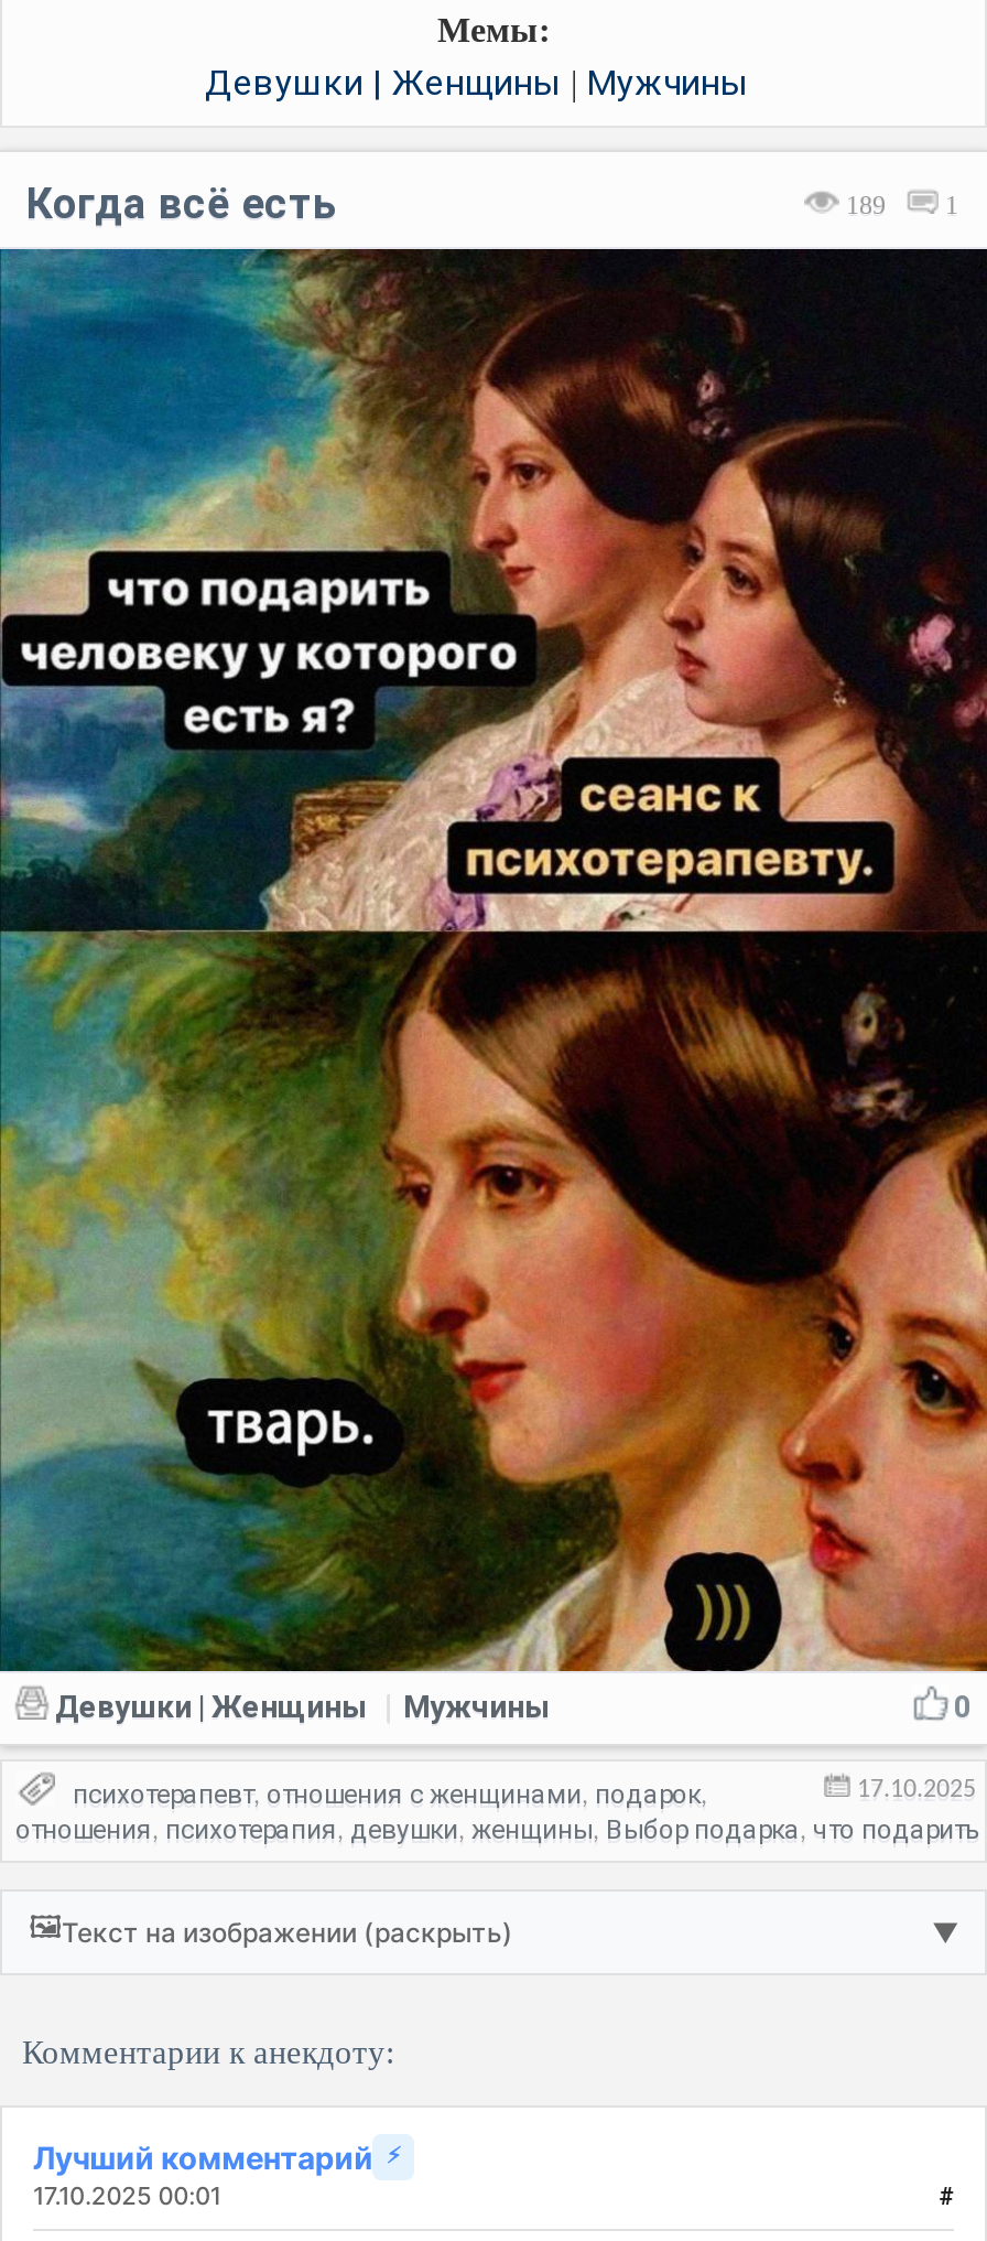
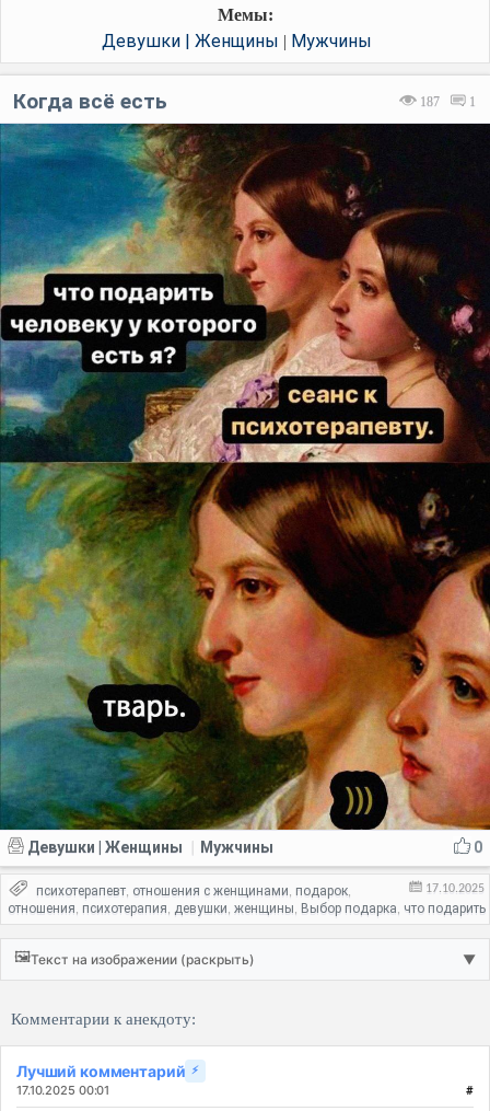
[839,190,958,220] 189 1 -> [417,94,476,109] 187 1

